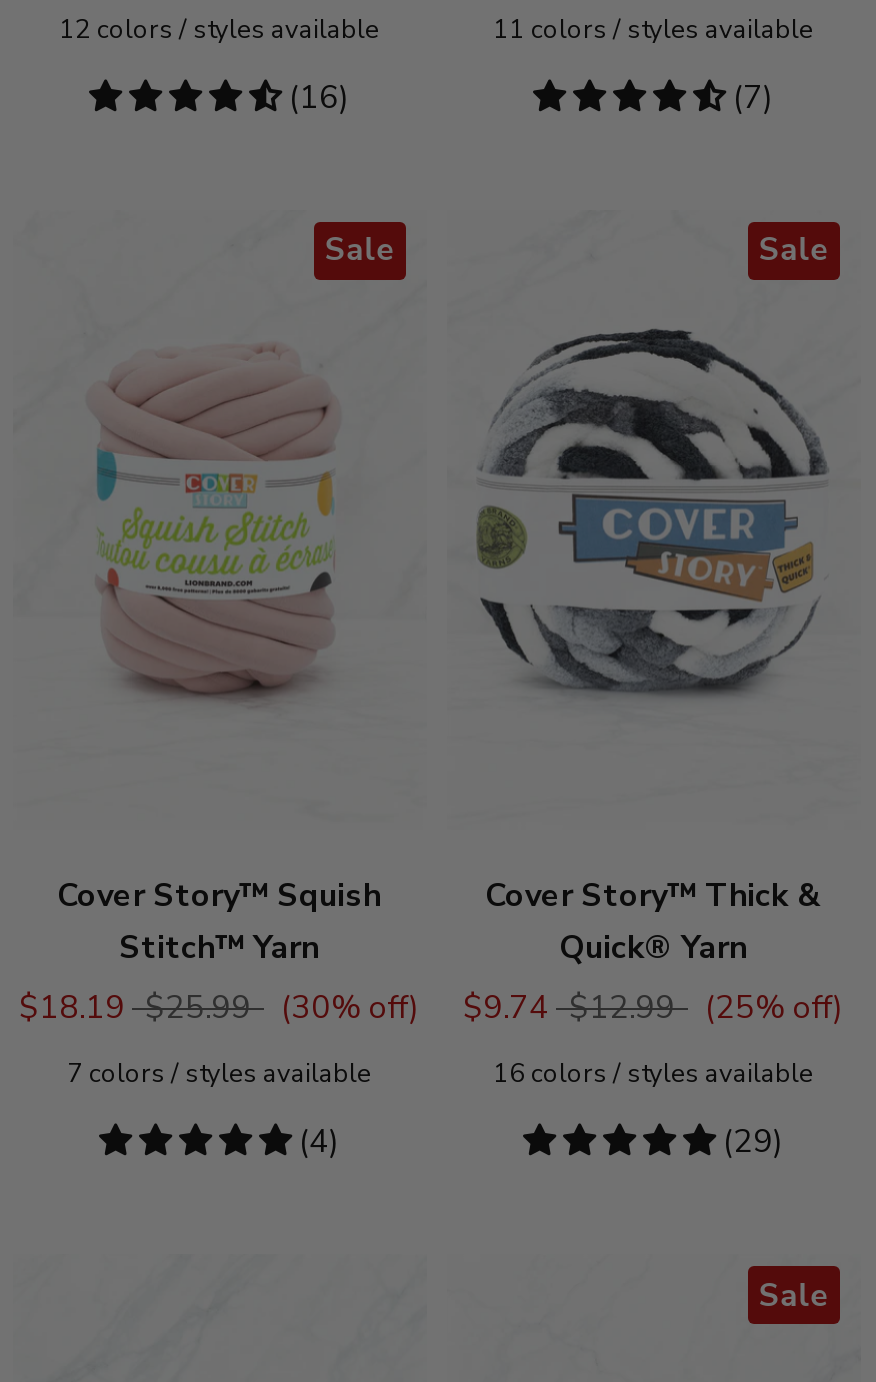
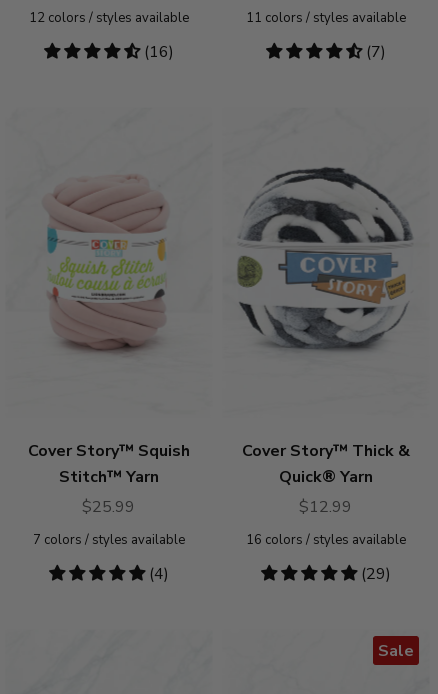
[324,228,396,272] Sale -> none
[758,228,830,272] Sale -> none
[19,986,419,1030] $18.19 $25.99 | (30% off) -> [82,496,135,518] $25.99
[463,986,843,1030] $9.74 $12.99 | (25% off) -> [299,496,352,518] $12.99

